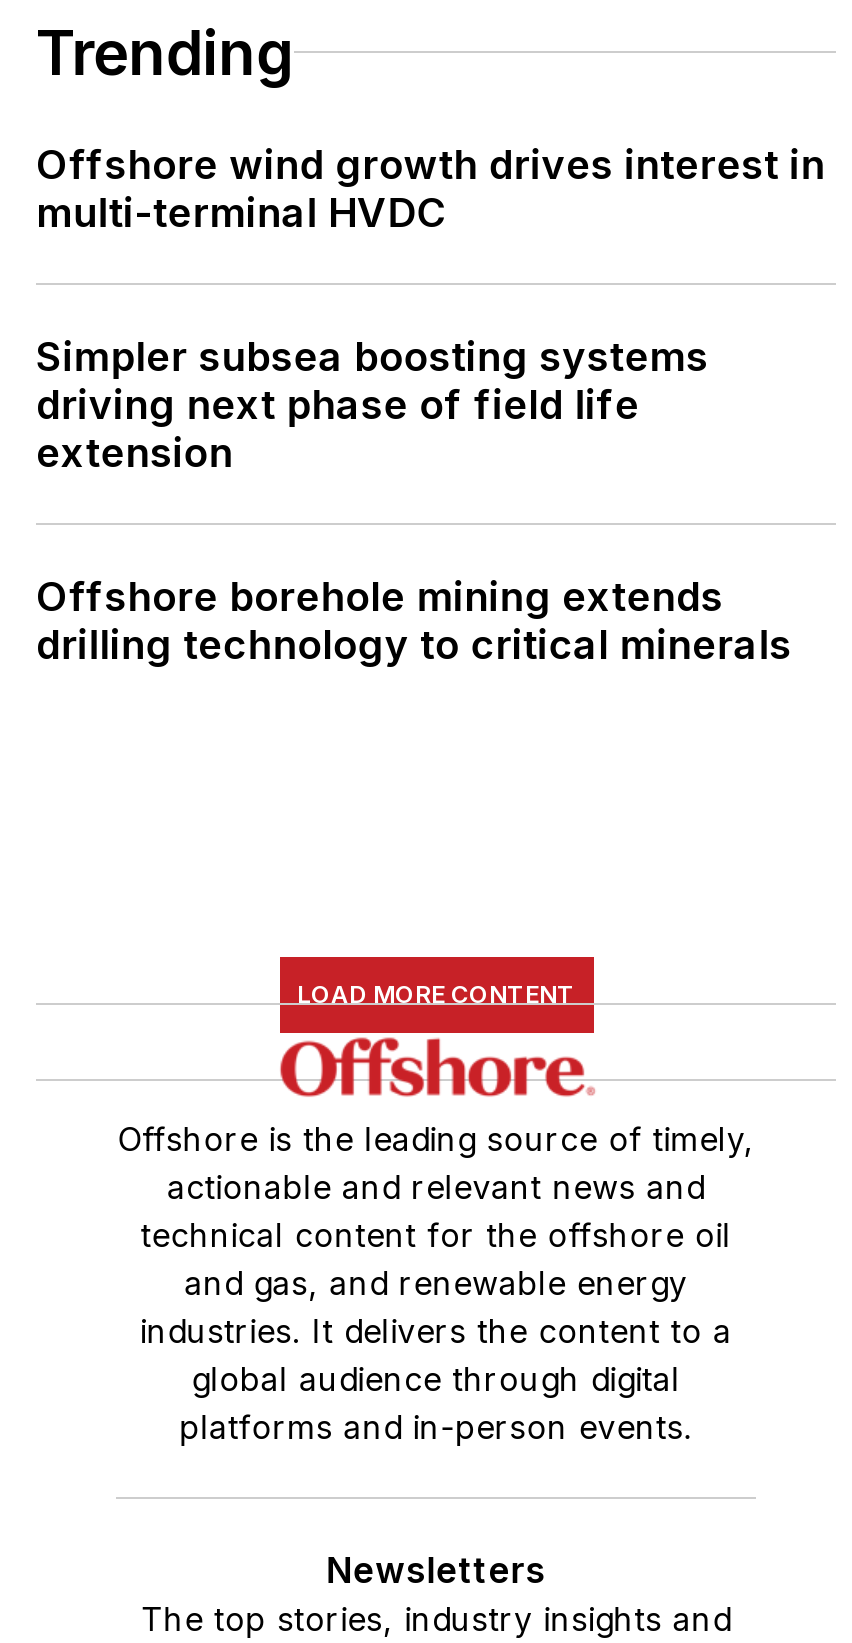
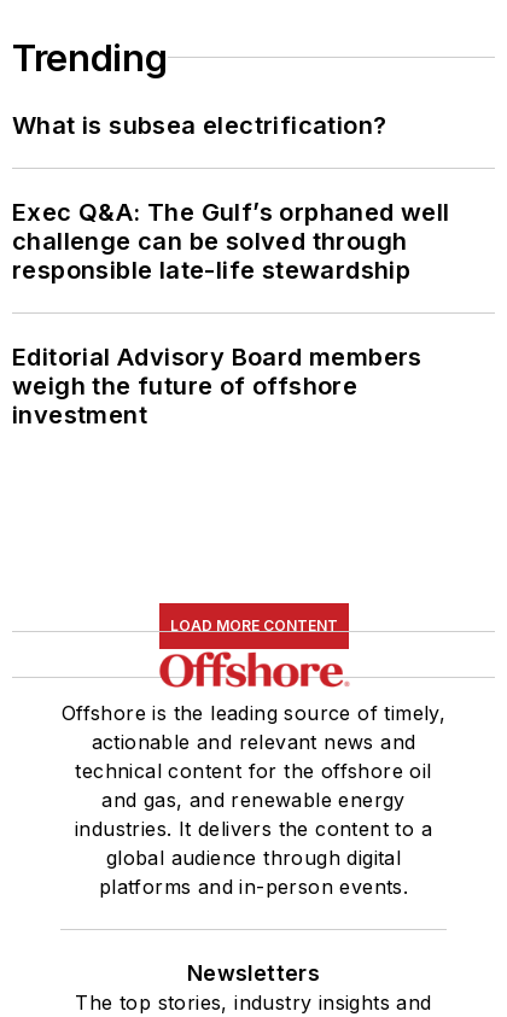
[36,140,825,236] Offshore wind growth drives interest in | multi-terminal HVDC -> [12,111,387,140] What is subsea electrification?
[36,332,709,476] Simpler subsea boosting systems | driving next phase of field life | extension -> [12,197,450,284] Exec Q&A: The Gulf’s orphaned well | challenge can be solved through | responsible late-life stewardship
[36,572,792,668] Offshore borehole mining extends | drilling technology to critical minerals -> [12,342,422,429] Editorial Advisory Board members | weigh the future of offshore | investment

